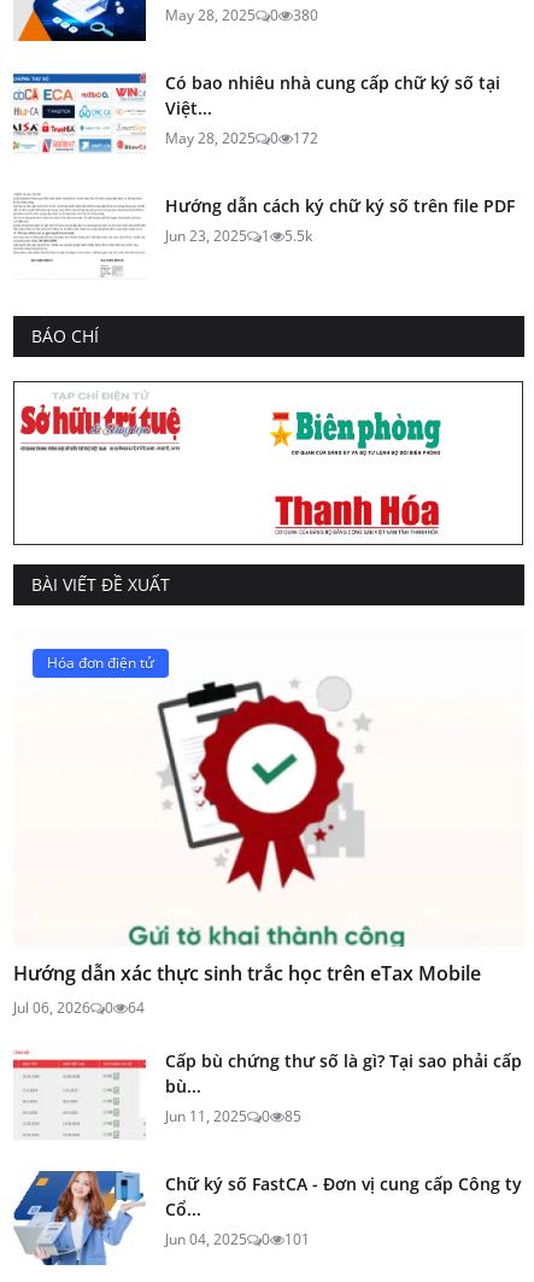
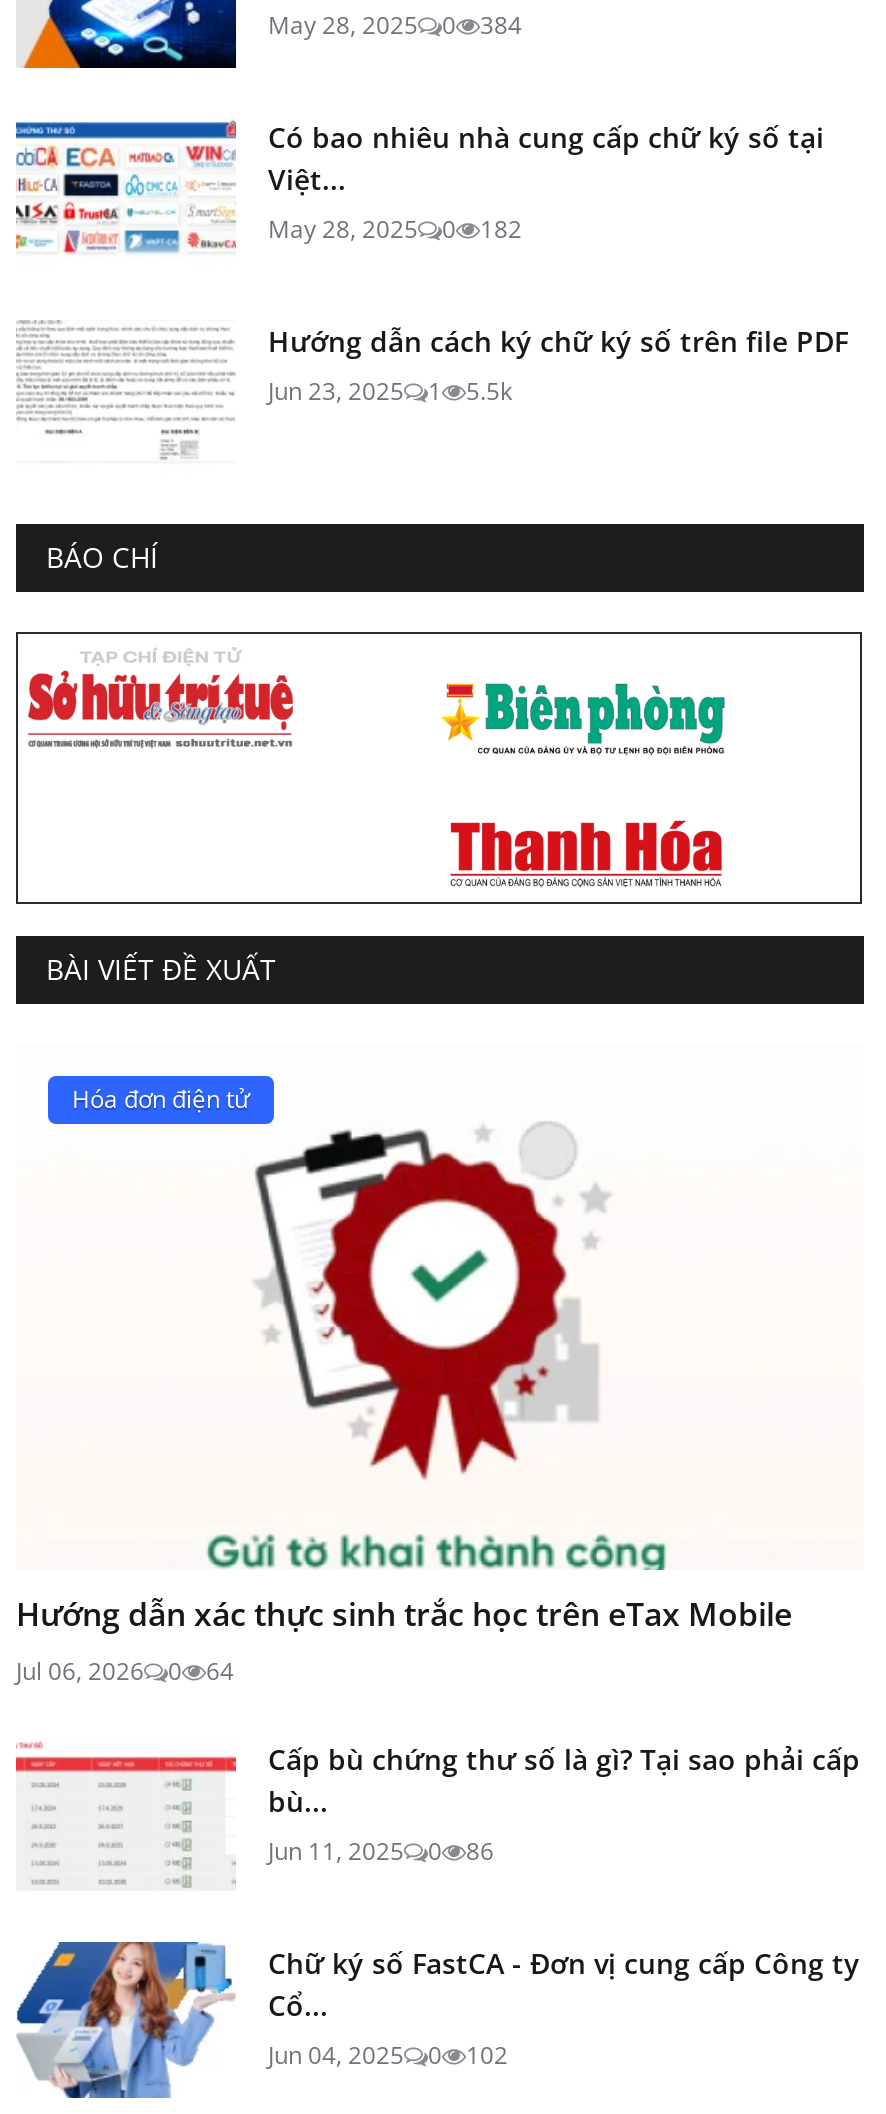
[165,5,318,26] May 28, 2025 0 380 -> [268,9,522,43] May 28, 2025 0 384
[165,128,318,149] May 28, 2025 0 172 -> [268,213,522,247] May 28, 2025 0 182
[165,1106,301,1126] Jun 11, 2025 0 85 -> [268,1834,494,1868] Jun 11, 2025 0 86
[165,1229,310,1249] Jun 04, 2025 0 101 -> [268,2038,508,2072] Jun 04, 2025 0 102

